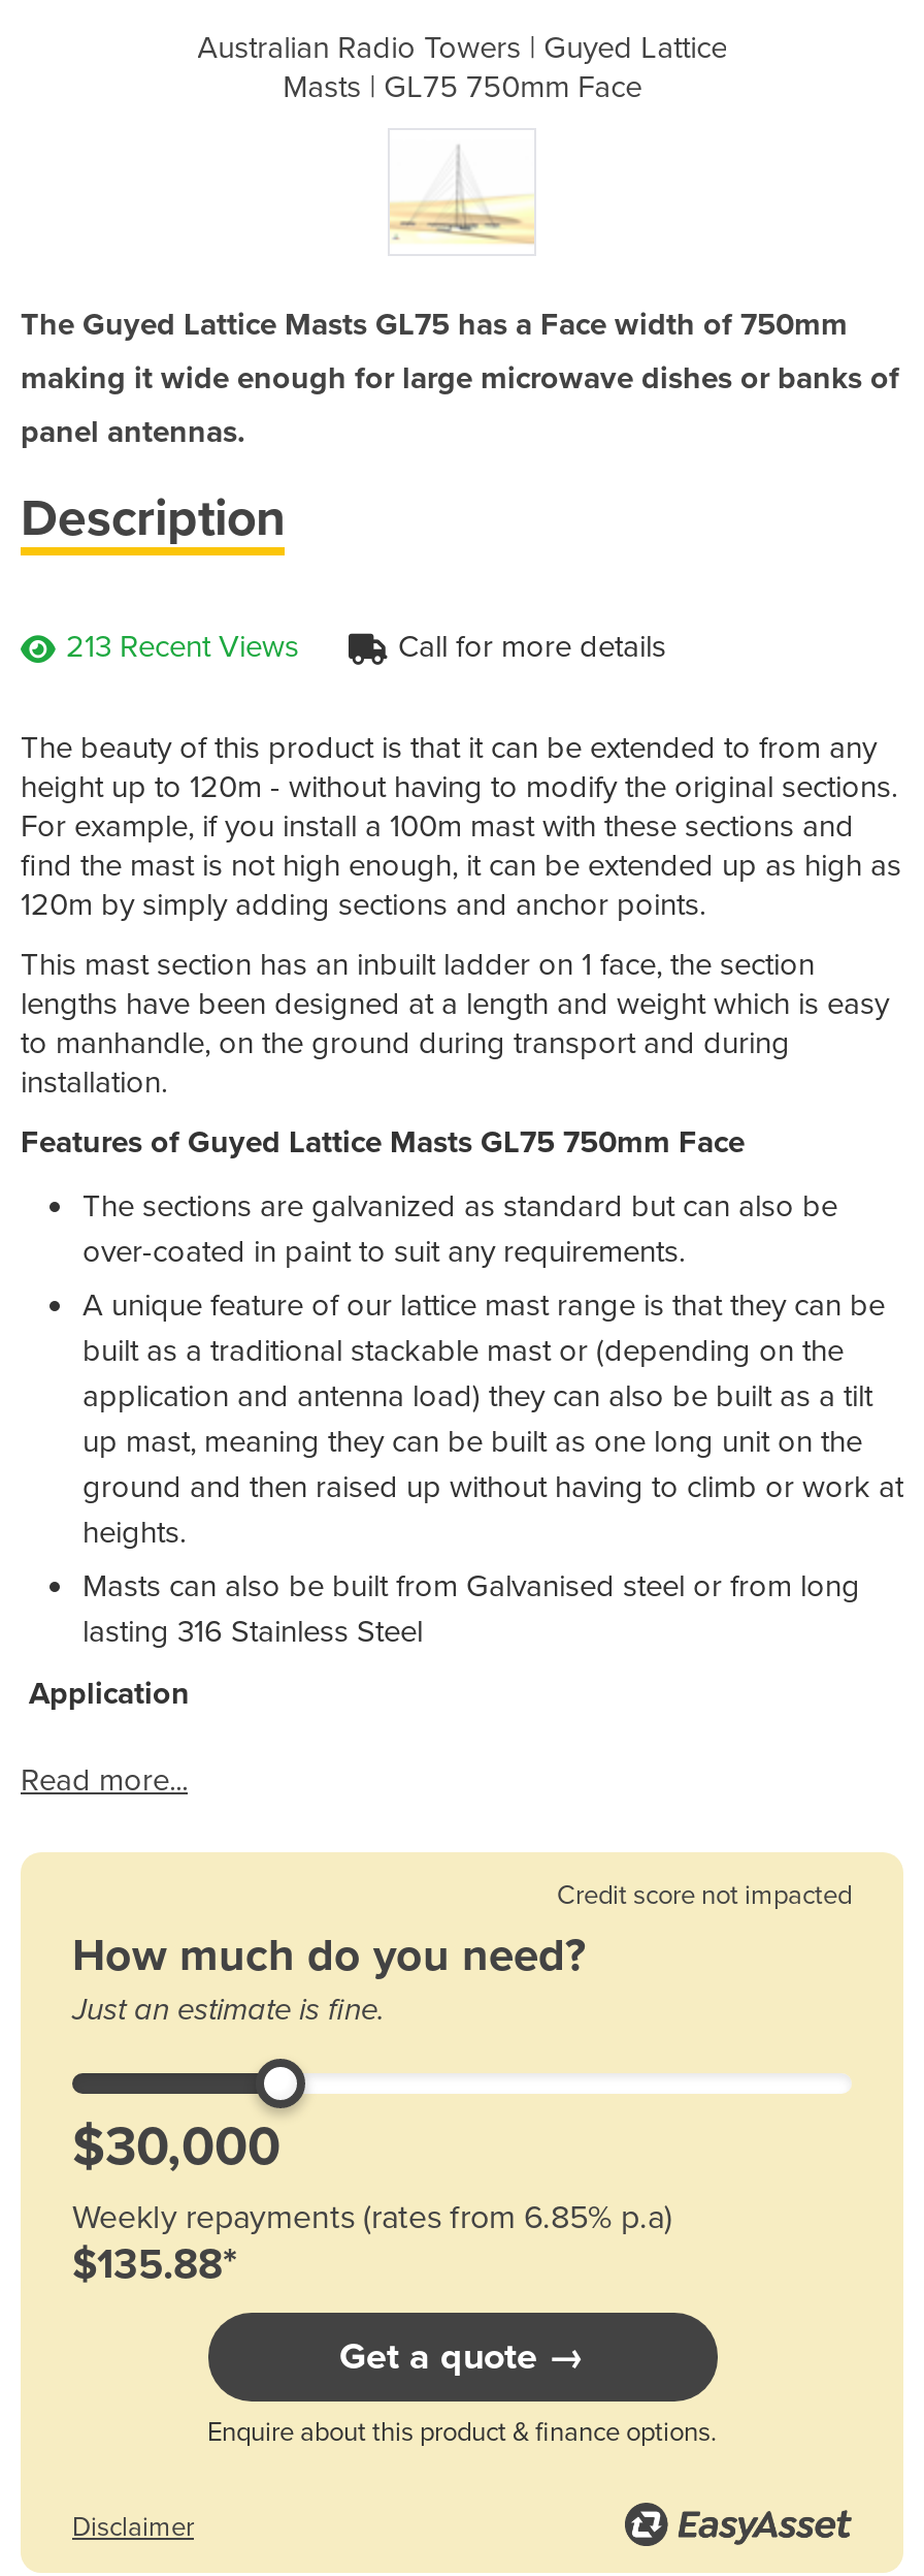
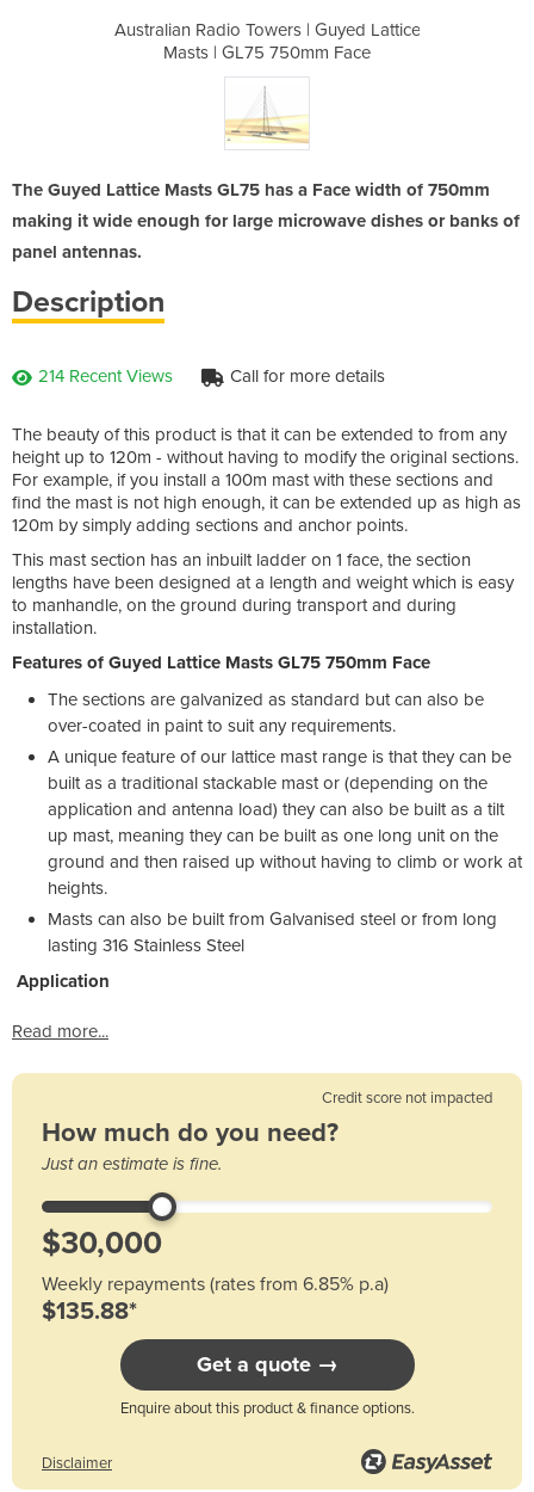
[66,627,299,664] 213 Recent Views -> [38,365,173,386] 214 Recent Views

